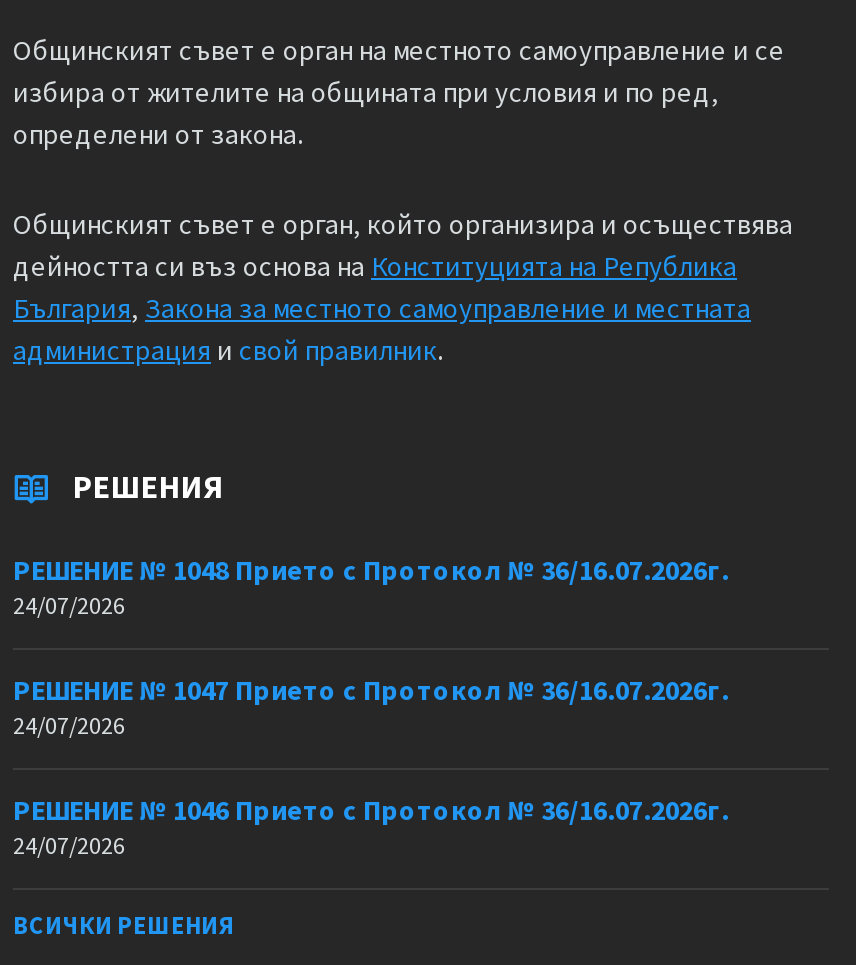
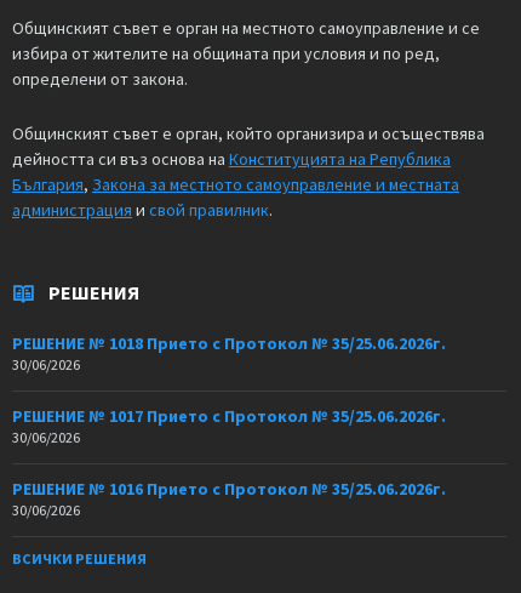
[13,552,729,588] РЕШЕНИЕ № 1048 Прието с Протокол № 36/16.07.2026г. -> [12,332,446,354] РЕШЕНИЕ № 1018 Прието с Протокол № 35/25.06.2026г.
[13,590,125,620] 24/07/2026 -> [12,355,80,374] 30/06/2026
[13,672,729,708] РЕШЕНИЕ № 1047 Прието с Протокол № 36/16.07.2026г. -> [12,405,446,427] РЕШЕНИЕ № 1017 Прието с Протокол № 35/25.06.2026г.
[13,710,125,740] 24/07/2026 -> [12,428,80,446] 30/06/2026
[13,792,729,828] РЕШЕНИЕ № 1046 Прието с Протокол № 36/16.07.2026г. -> [12,478,446,500] РЕШЕНИЕ № 1016 Прието с Протокол № 35/25.06.2026г.
[13,830,125,860] 24/07/2026 -> [12,501,80,519] 30/06/2026

